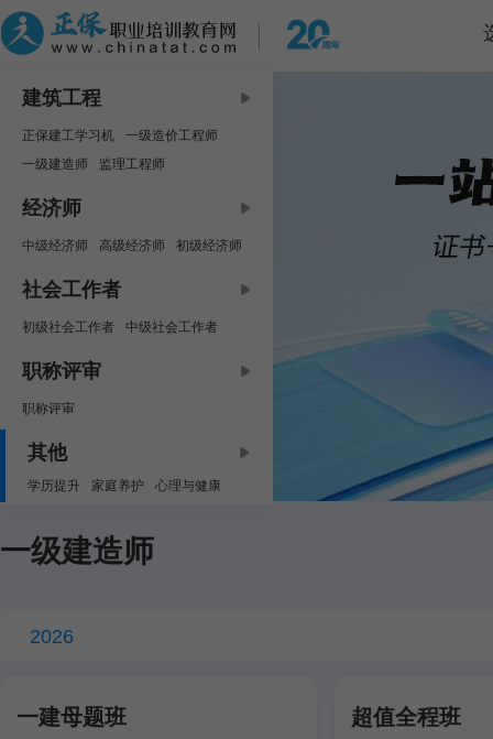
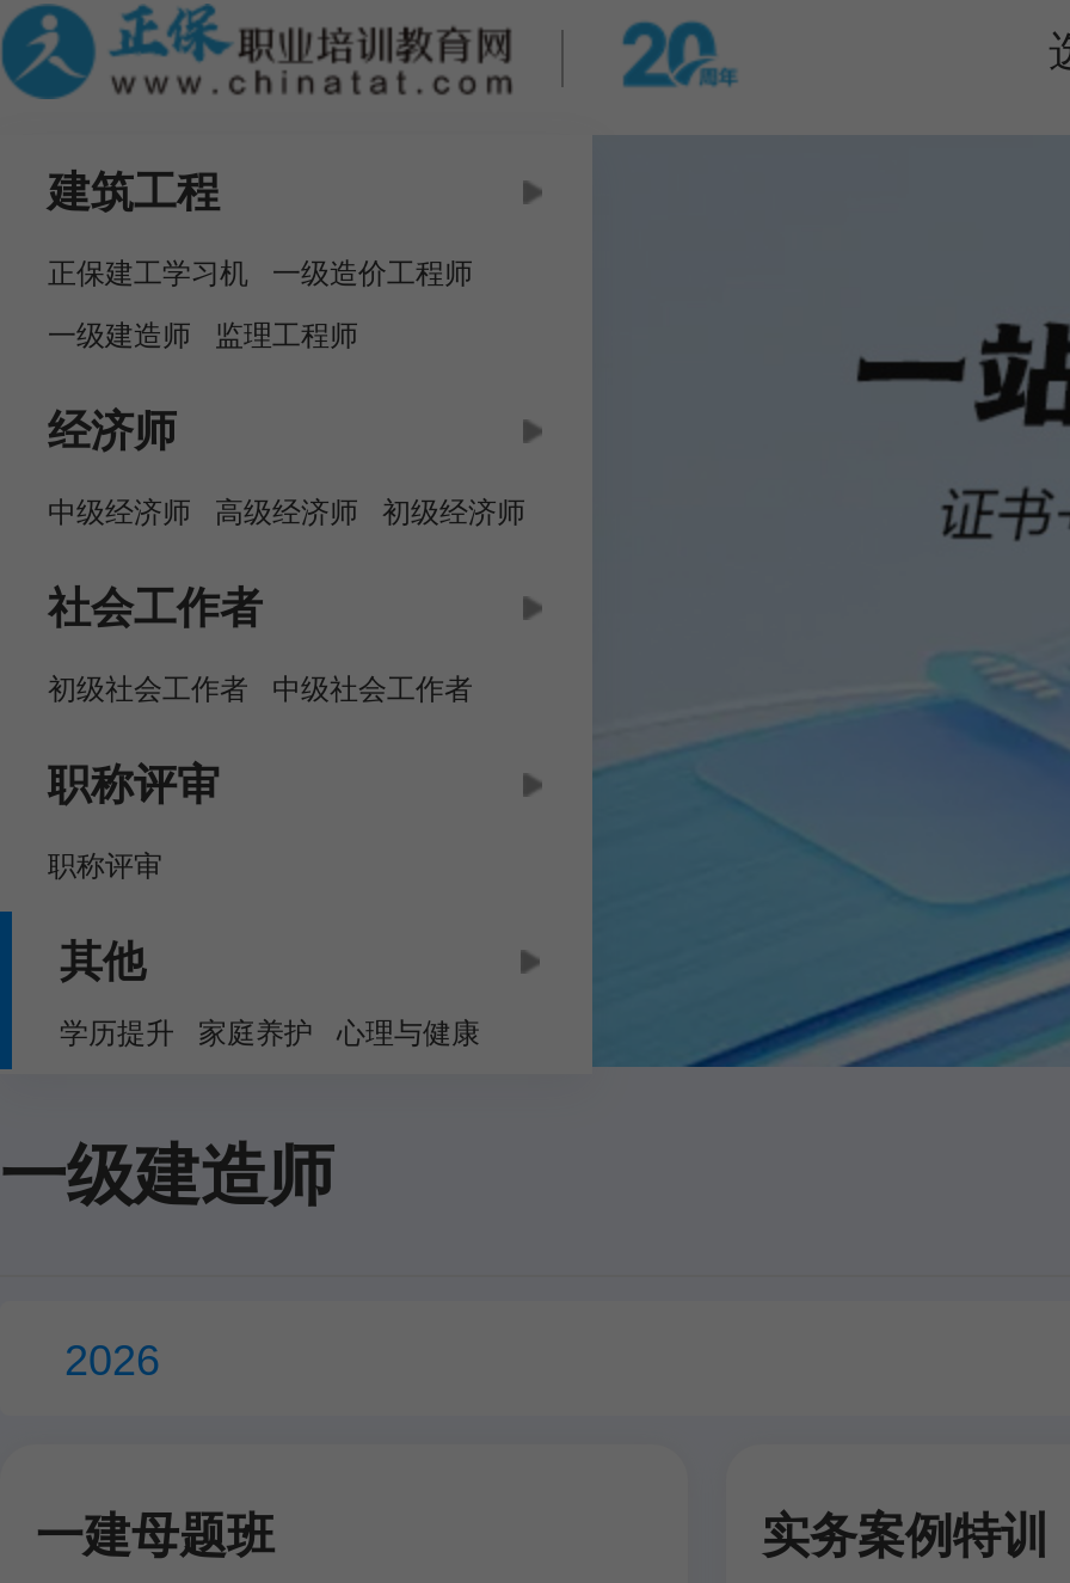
[351,705,461,729] 超值全程班 -> [762,1509,1049,1561] 实务案例特训

